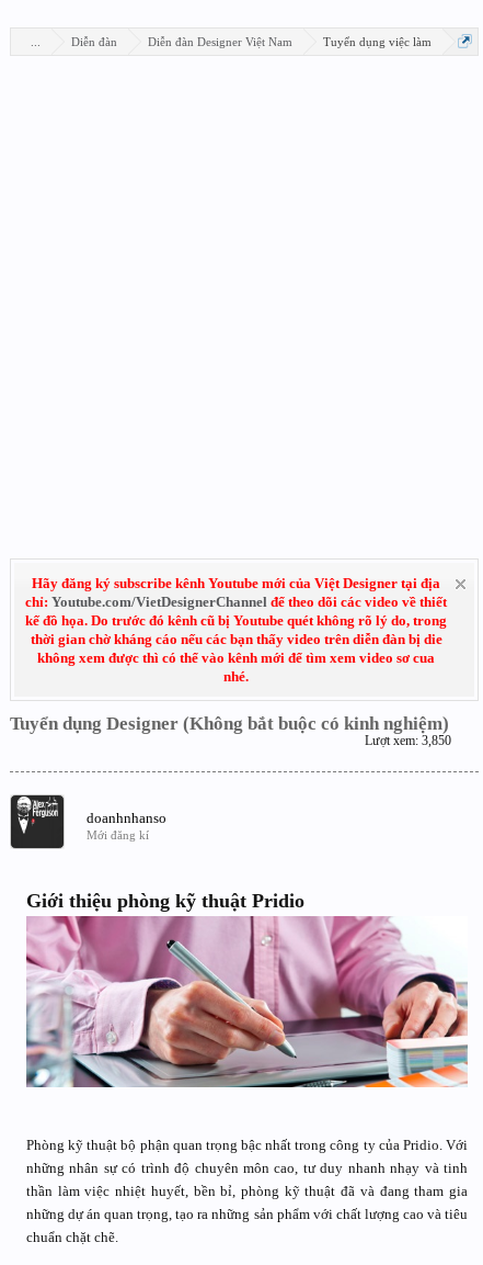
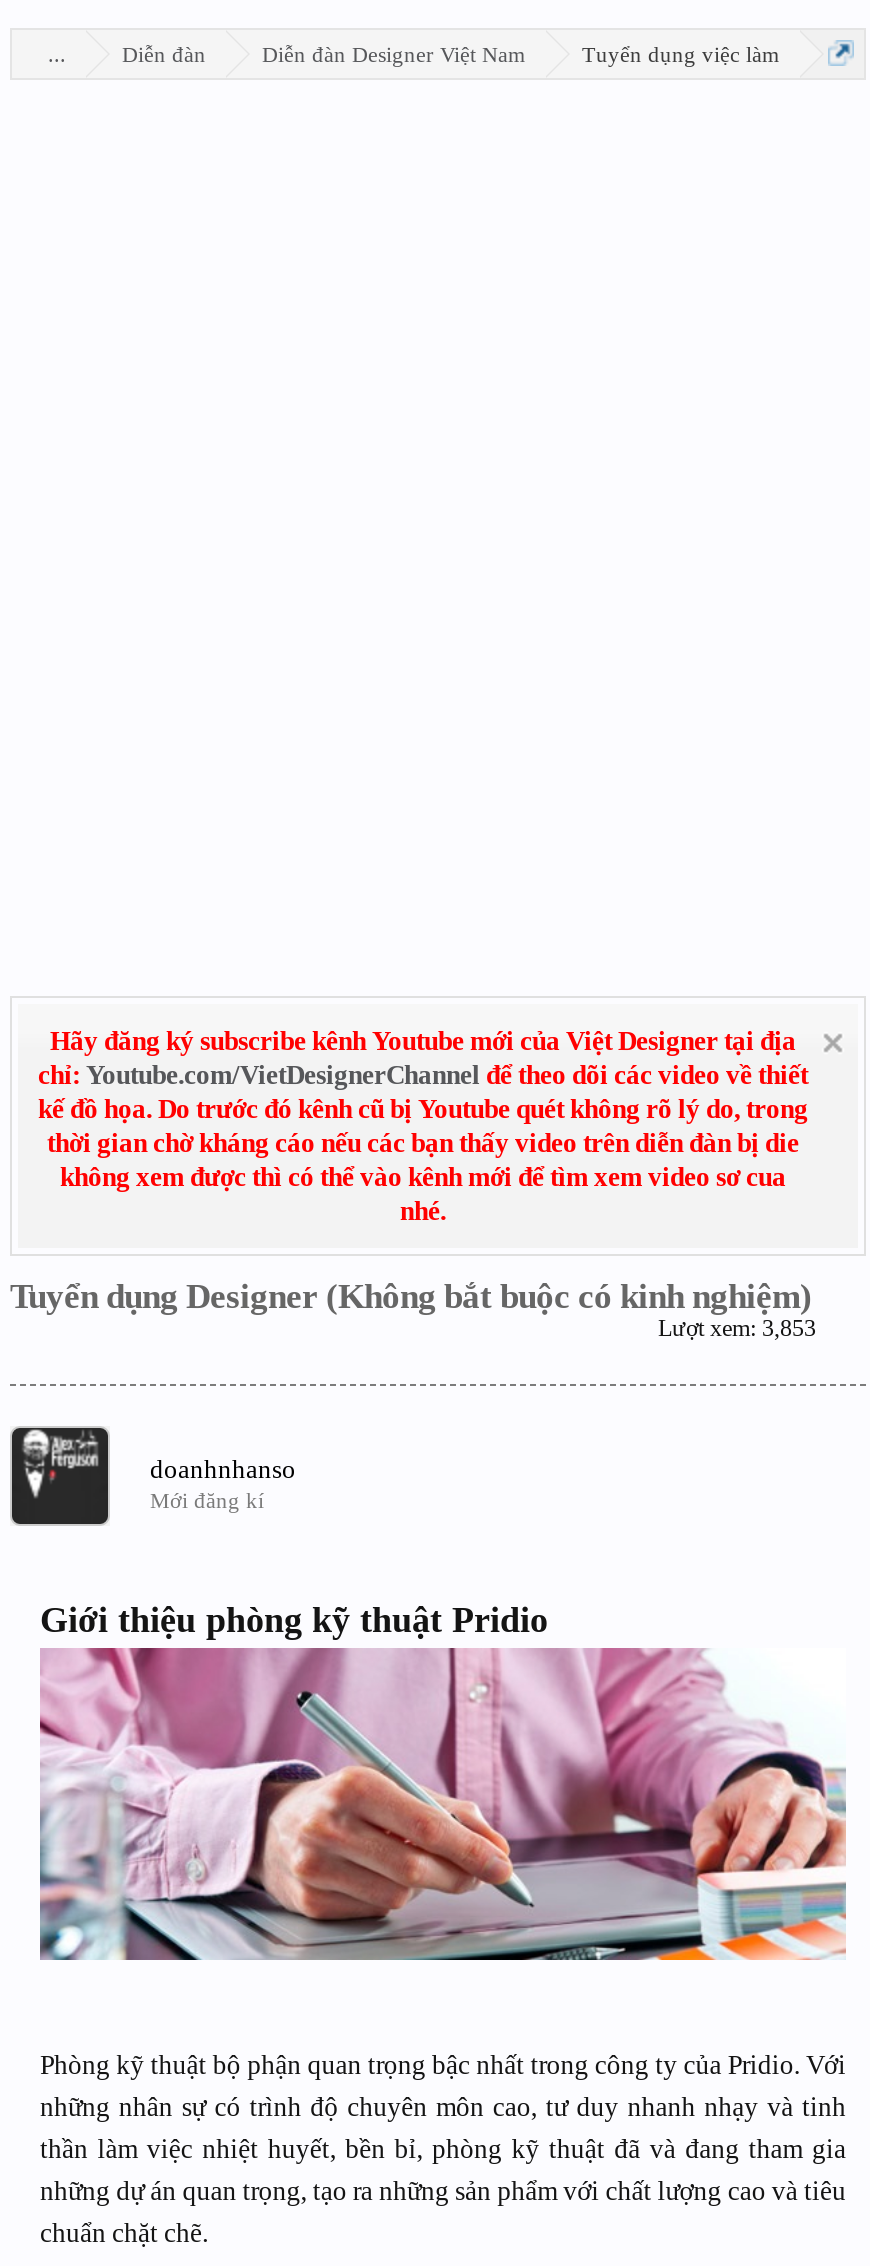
[365,733,451,748] Lượt xem: 3,850 -> [658,1314,816,1342] Lượt xem: 3,853

